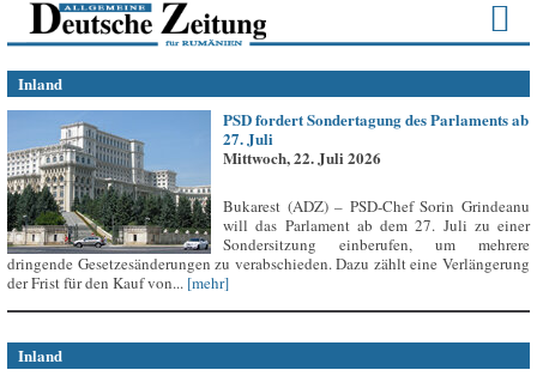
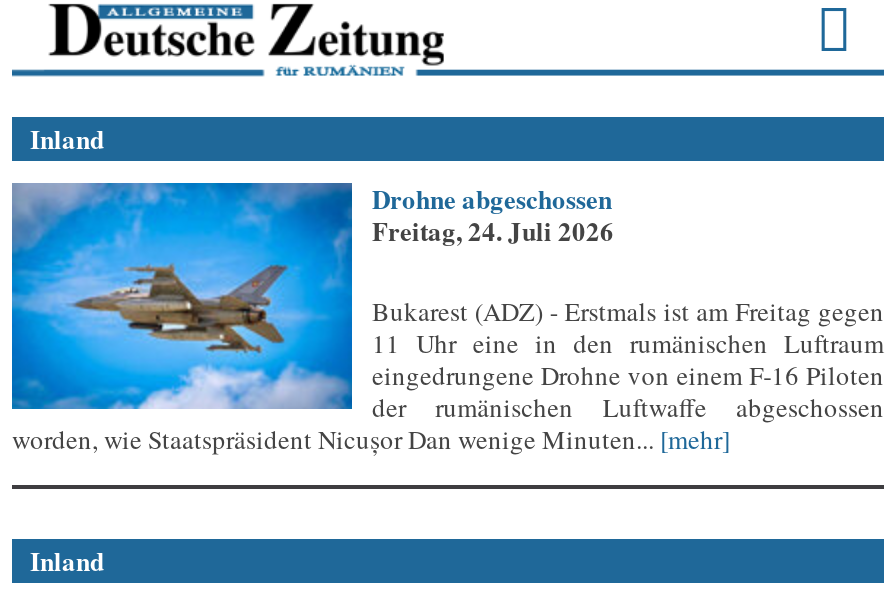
[6,109,530,293] [image] | Bukarest (ADZ) – PSD-Chef Sorin Grindeanu | will das Parlament ab dem 27. Juli zu einer | Sondersitzung einberufen, um mehrere | dringende Gesetzesänderungen zu verabschieden. Dazu zählt eine Verlängerung | der Frist für den Kauf von... [mehr] -> [10,183,884,457] [image] | Bukarest (ADZ) - Erstmals ist am Freitag gegen | 11 Uhr eine in den rumänischen Luftraum | eingedrungene Drohne von einem F-16 Piloten | der rumänischen Luftwaffe abgeschossen | worden, wie Staatspräsident Nicușor Dan wenige Minuten... [mehr]
[223,108,529,169] PSD fordert Sondertagung des Parlaments ab | 27. Juli | Mittwoch, 22. Juli 2026 -> [372,179,614,249] Drohne abgeschossen | Freitag, 24. Juli 2026

